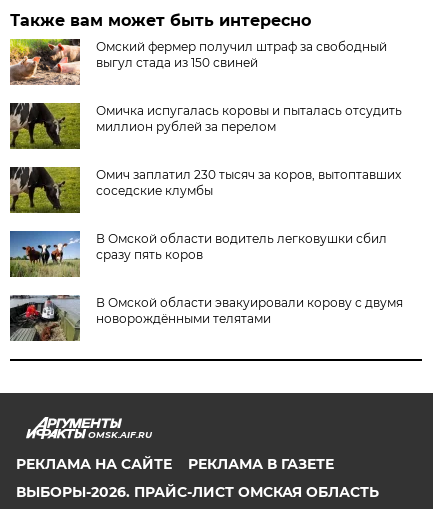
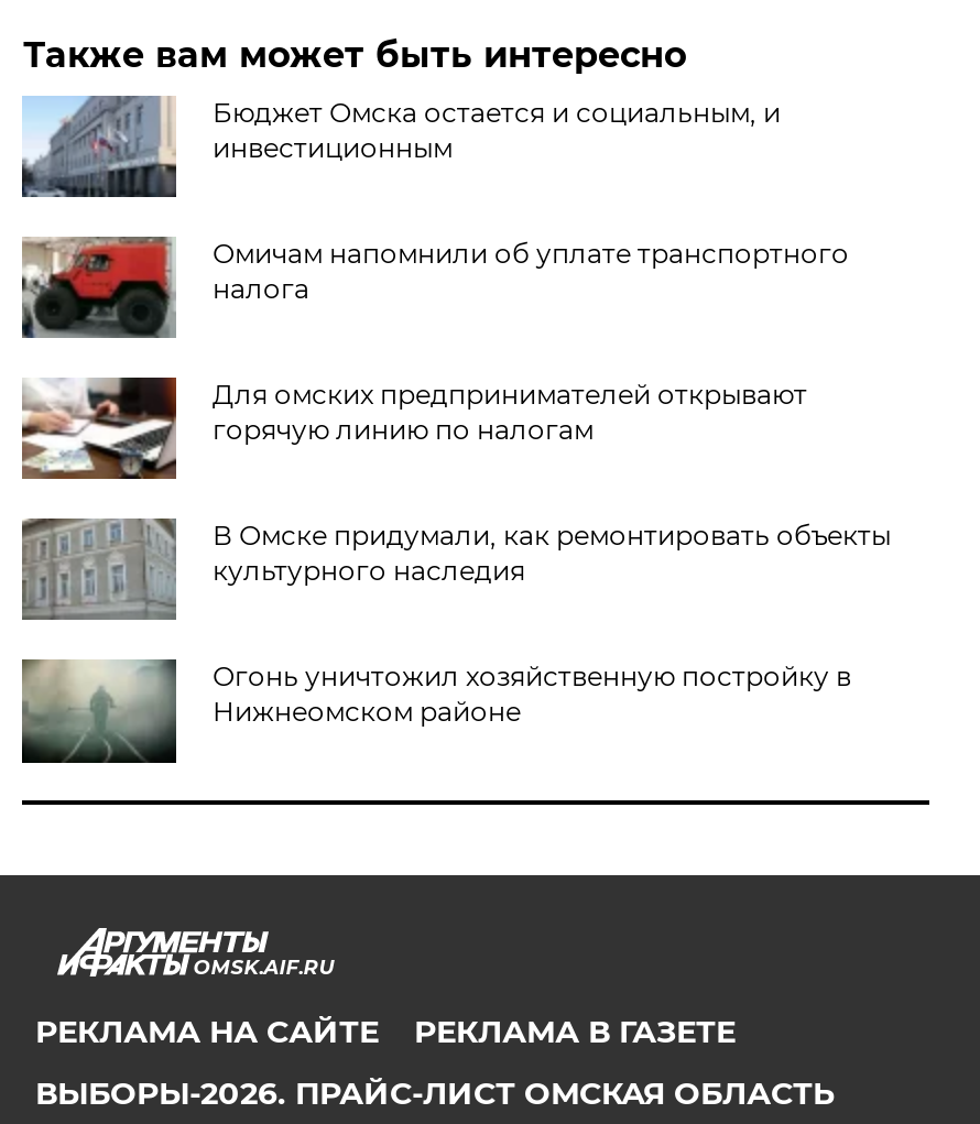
[9,38,387,86] [image] | Омский фермер получил штраф за свободный | выгул стада из 150 свиней -> [20,94,780,199] [image] | Бюджет Омска остается и социальным, и | инвестиционным
[10,102,402,150] [image] | Омичка испугалась коровы и пыталась отсудить | миллион рублей за перелом -> [20,236,849,340] [image] | Омичам напомнили об уплате транспортного | налога
[9,166,401,213] [image] | Омич заплатил 230 тысяч за коров, вытоптавших | соседские клумбы -> [22,375,807,479] [image] | Для омских предпринимателей открывают | горячую линию по налогам
[9,230,387,277] [image] | В Омской области водитель легковушки сбил | сразу пять коров -> [20,516,891,620] [image] | В Омске придумали, как ремонтировать объекты | культурного наследия
[9,295,403,342] [image] | В Омской области эвакуировали корову с двумя | новорождёнными телятами -> [20,659,851,765] [image] | Огонь уничтожил хозяйственную постройку в | Нижнеомском районе

